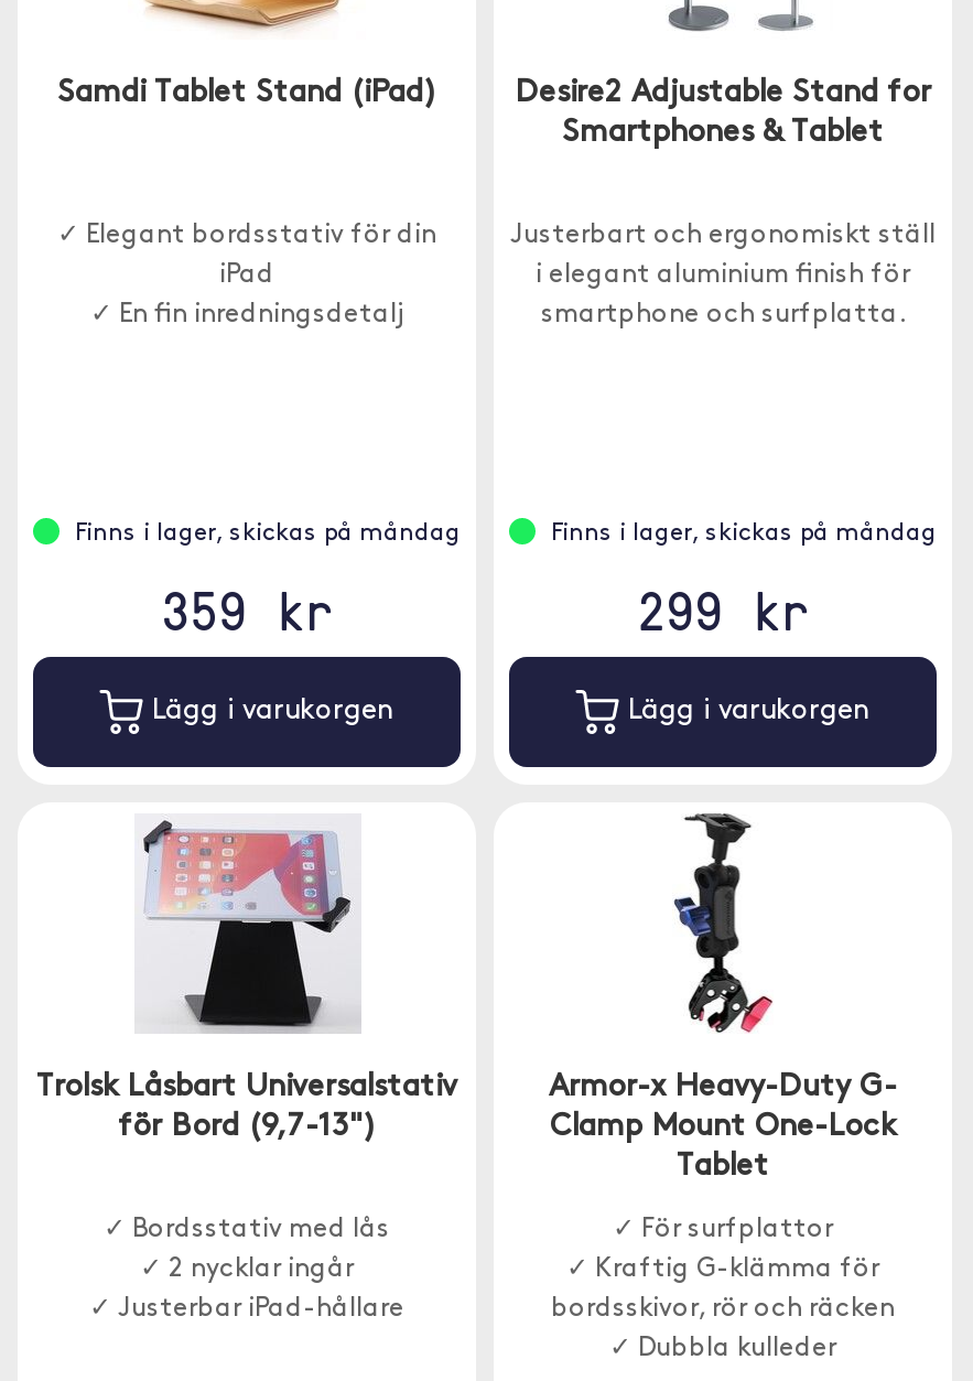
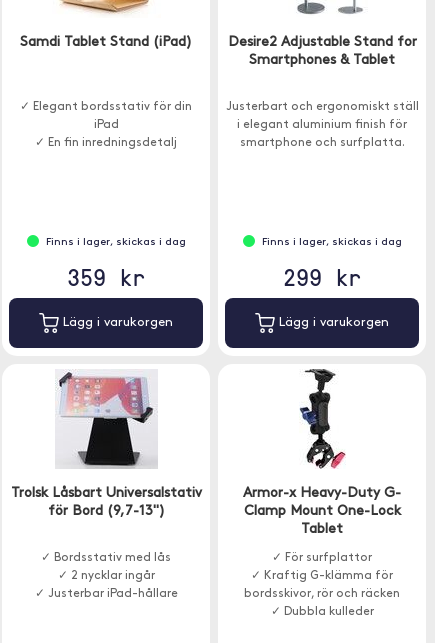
[75,522,461,547] Finns i lager, skickas på måndag -> [45,237,185,248] Finns i lager, skickas i dag
[551,522,937,547] Finns i lager, skickas på måndag -> [261,237,401,248] Finns i lager, skickas i dag

